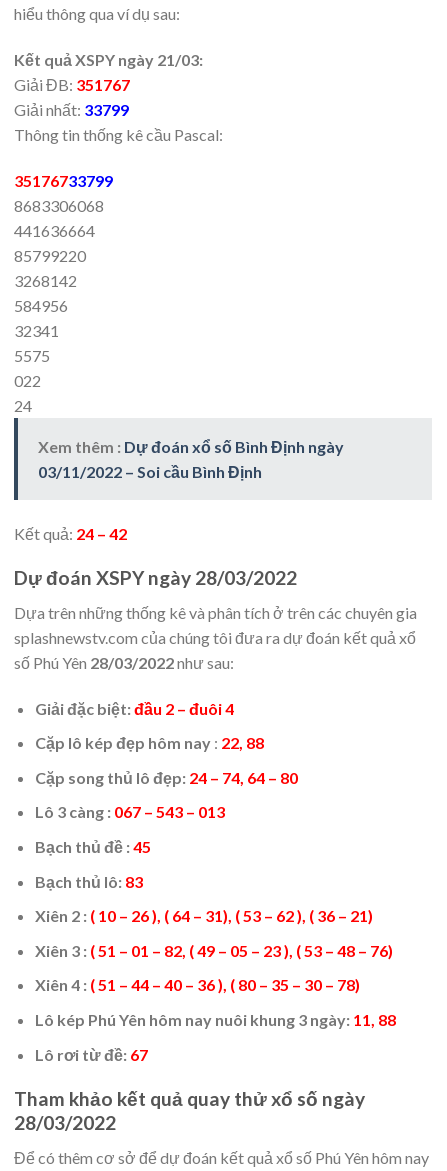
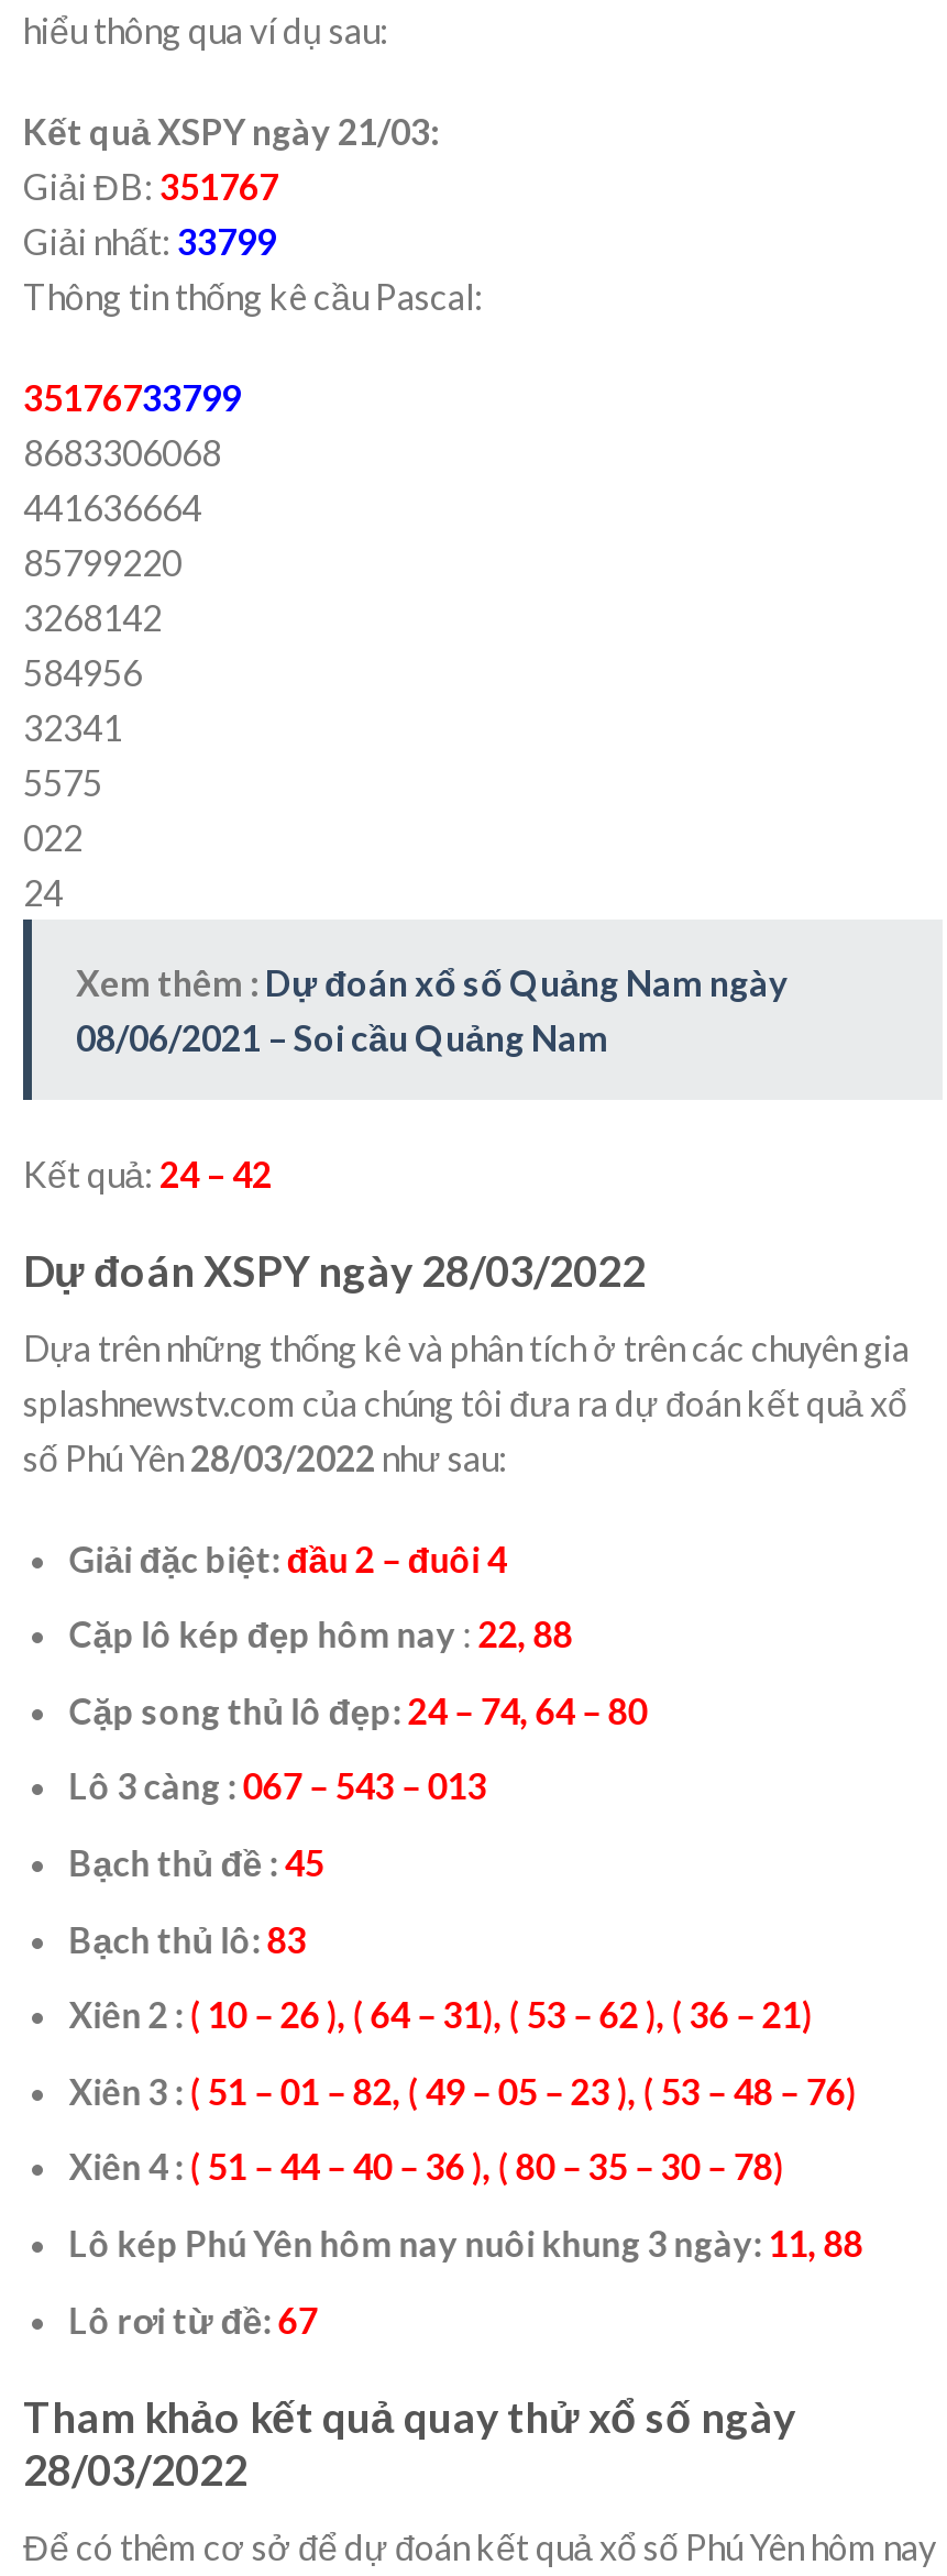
[38,437,344,456] Xem thêm : Dự đoán xổ số Bình Định ngày -> [76,961,789,1002] Xem thêm : Dự đoán xổ số Quảng Nam ngày
[38,462,262,481] 03/11/2022 – Soi cầu Bình Định -> [76,1016,608,1057] 08/06/2021 – Soi cầu Quảng Nam

